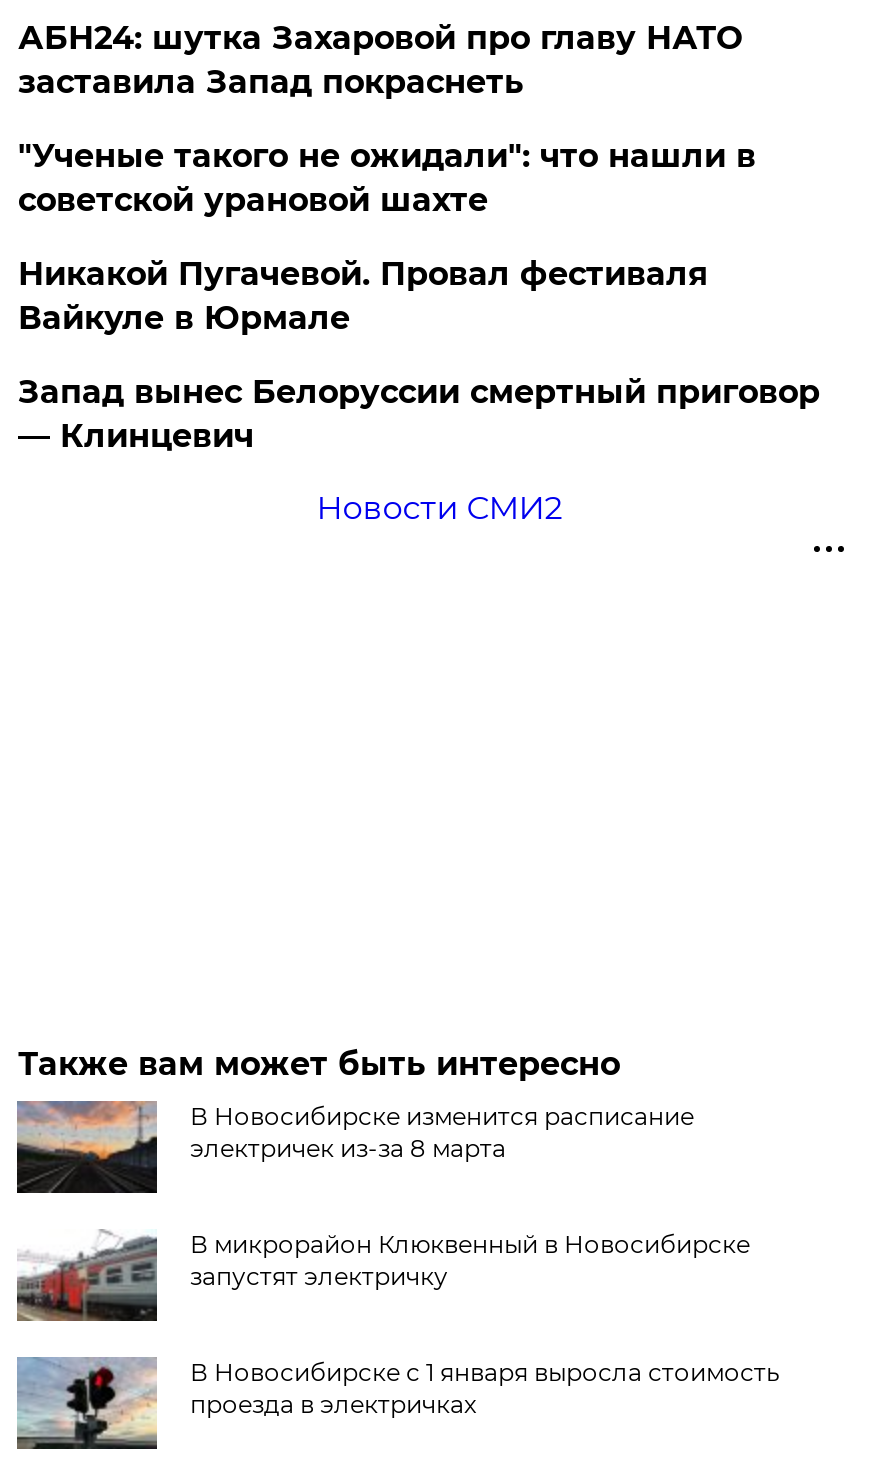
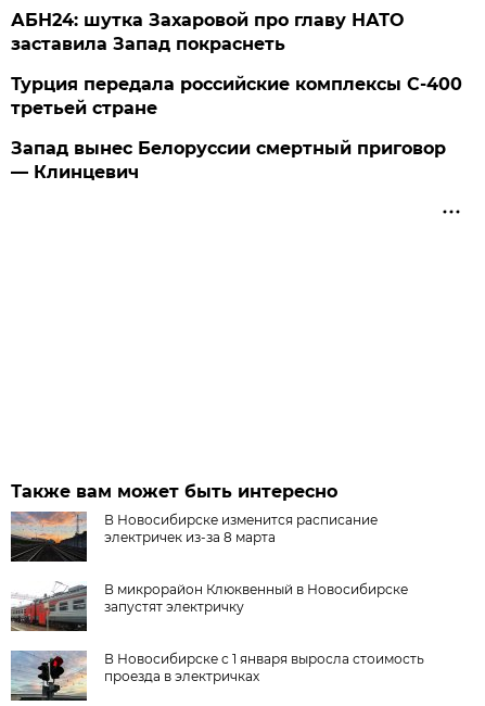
[18,137,756,337] "Ученые такого не ожидали": что нашли в | советской урановой шахте | Никакой Пугачевой. Провал фестиваля | Вайкуле в Юрмале -> [11,74,463,118] Турция передала российские комплексы С-400 | третьей стране
[316,489,562,527] Новости СМИ2 -> none

